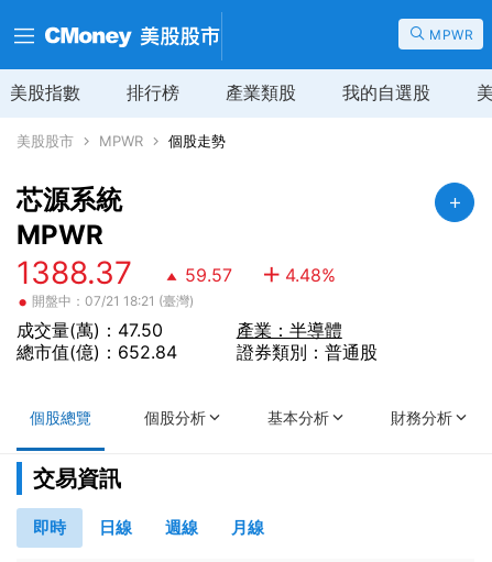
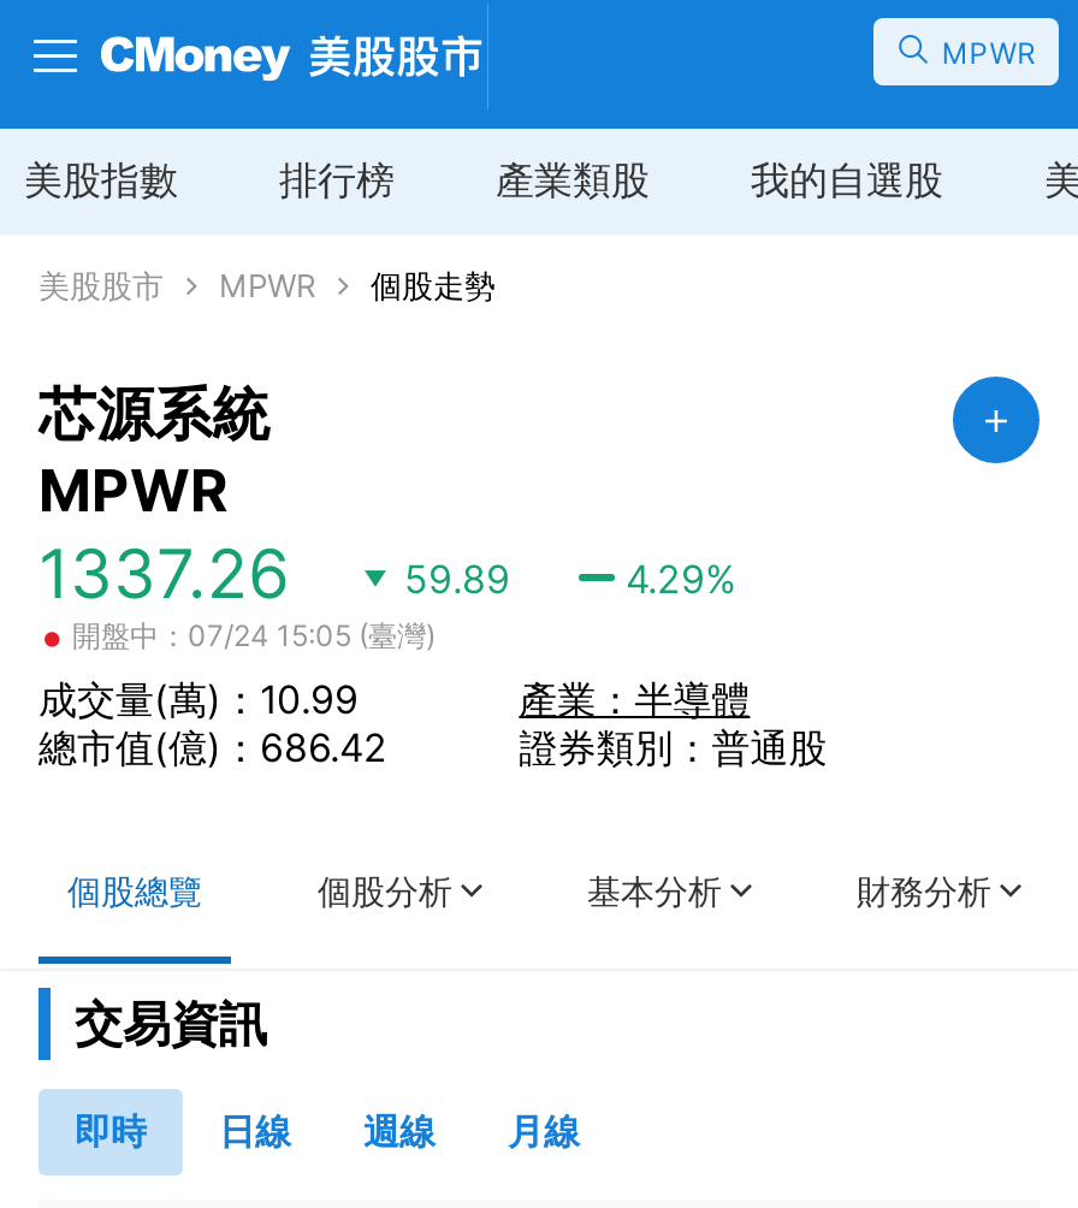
[17,254,132,291] 1388.37 -> [38,533,289,615] 1337.26
[185,264,232,286] 59.57 -> [404,555,510,603] 59.89
[285,264,336,286] 4.48% -> [626,555,736,603] 4.29%
[17,288,194,315] •開盤中：07/21 18:21 (臺灣) -> [38,608,436,665] •開盤中：07/24 15:05 (臺灣)
[17,319,163,341] 成交量(萬)：47.50 -> [38,675,359,723] 成交量(萬)：10.99
[17,341,177,363] 總市值(億)：652.84 -> [38,723,387,771] 總市值(億)：686.42

